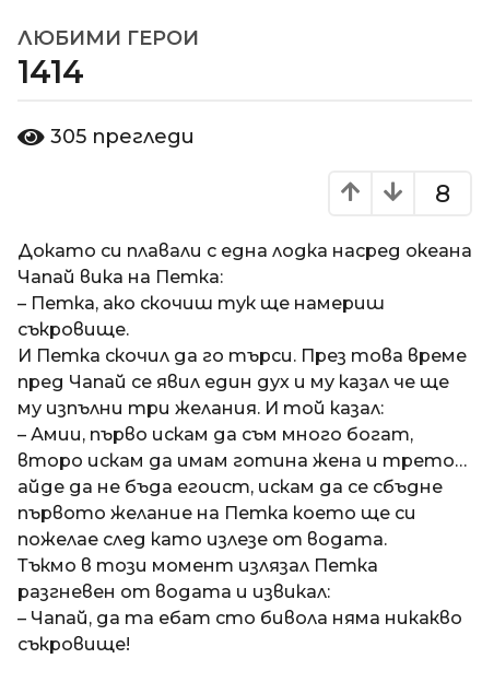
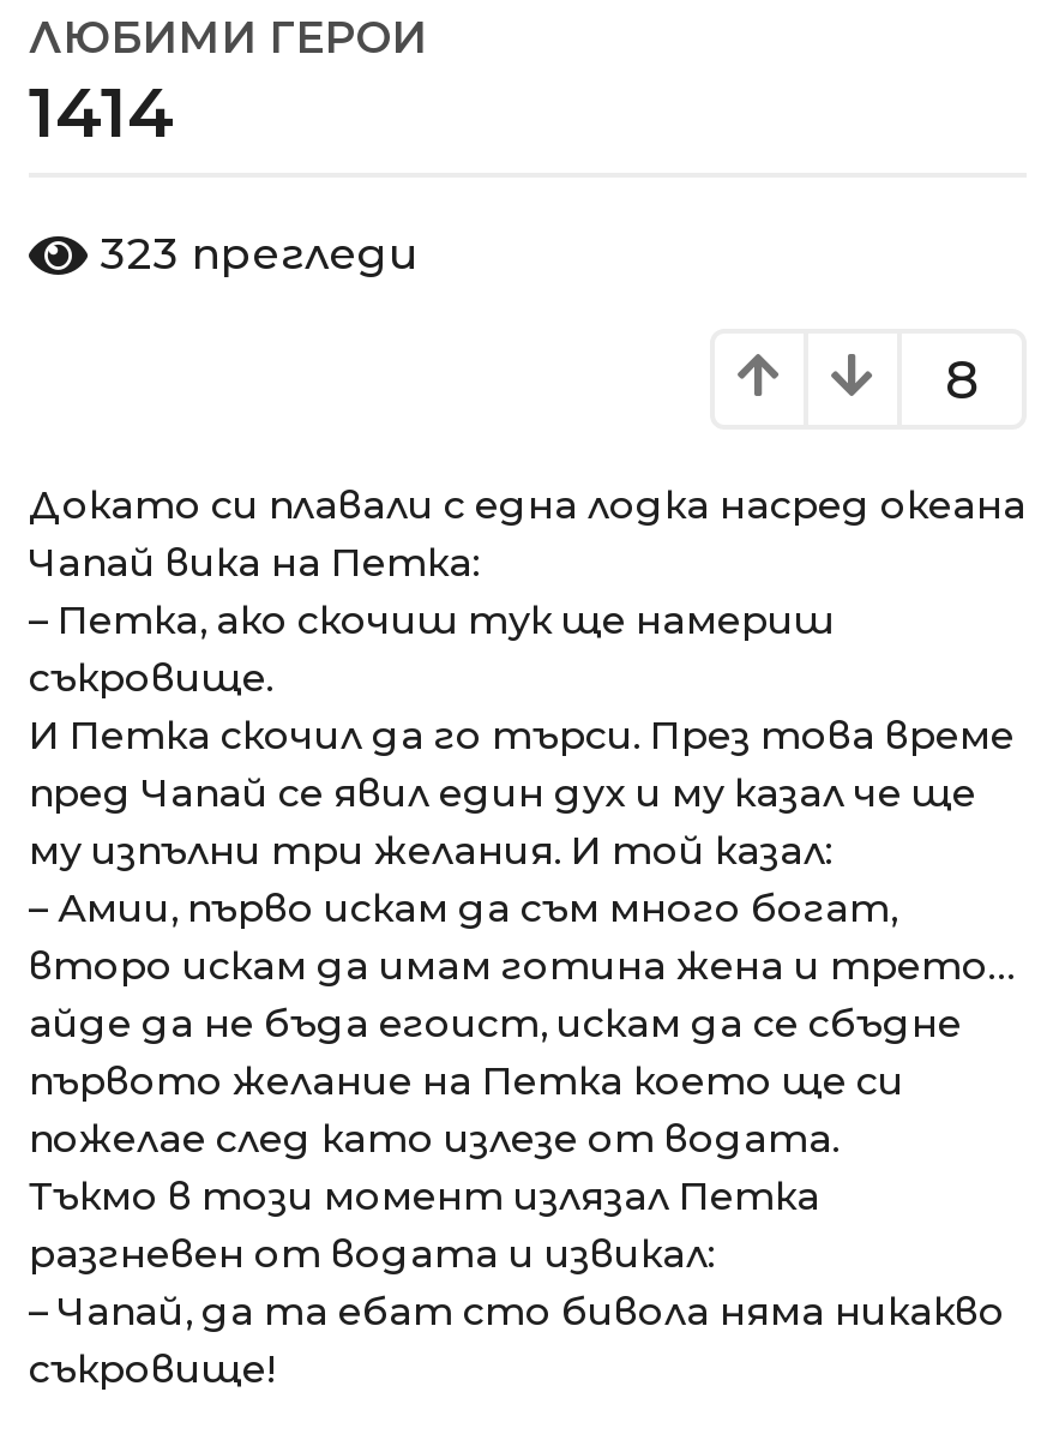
[50,124,195,148] 305 прегледи -> [101,227,417,280] 323 прегледи

